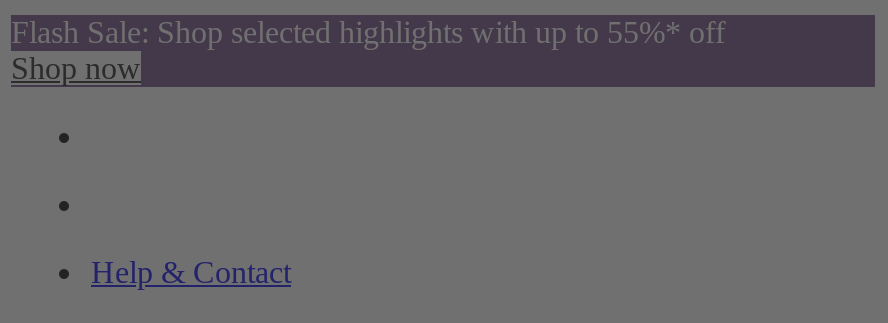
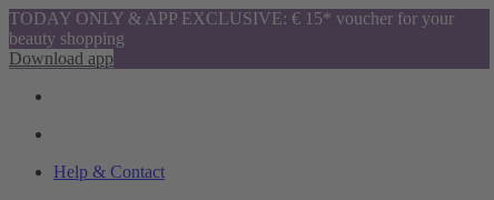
[11,15,725,85] Flash Sale: Shop selected highlights with up to 55%* off | Shop now -> [9,9,454,68] TODAY ONLY & APP EXCLUSIVE: € 15* voucher for your | beauty shopping | Download app

